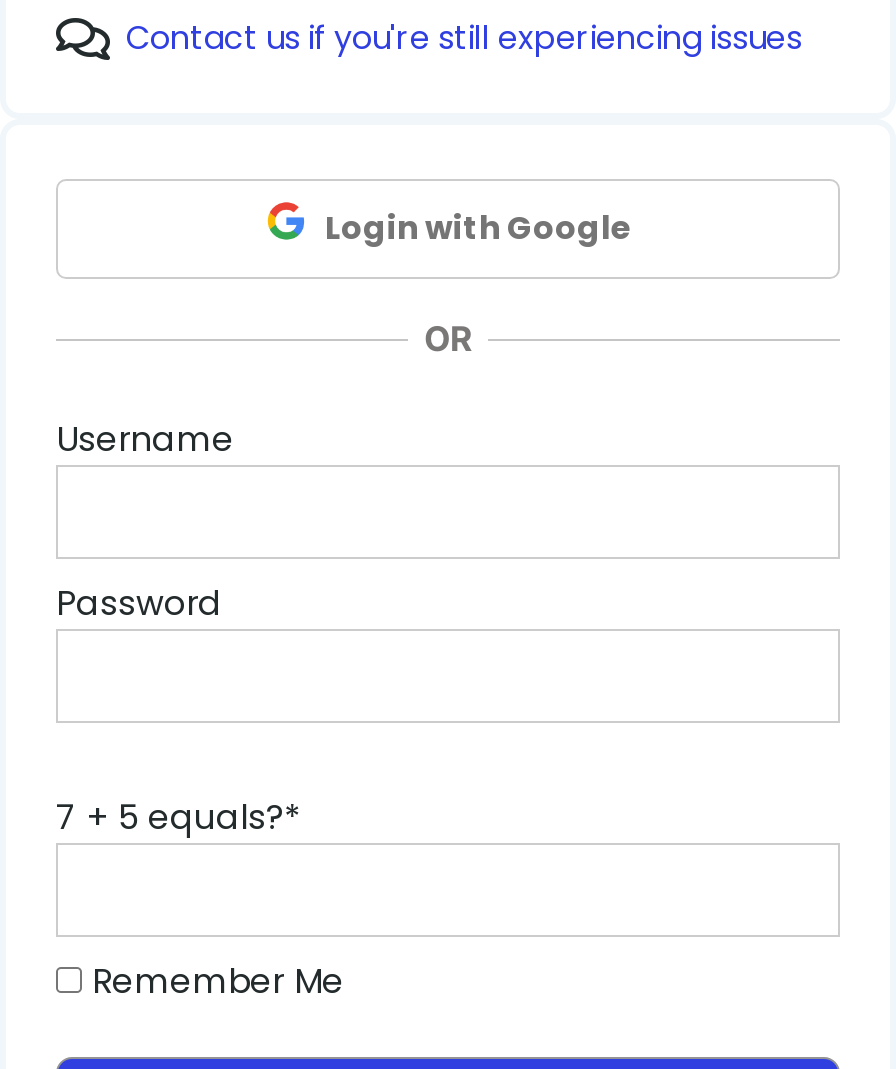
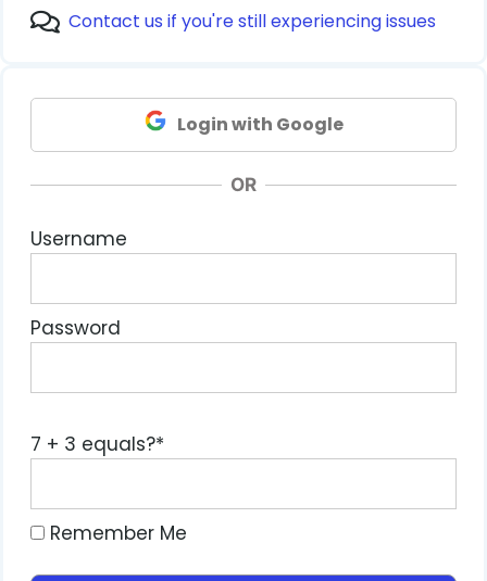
[56,794,300,842] 7 + 5 equals?* -> [30,431,164,458] 7 + 3 equals?*

